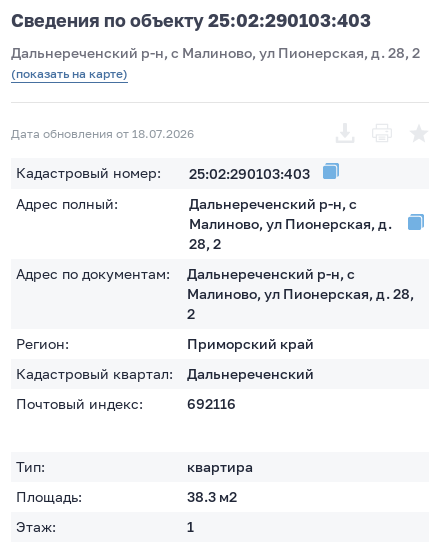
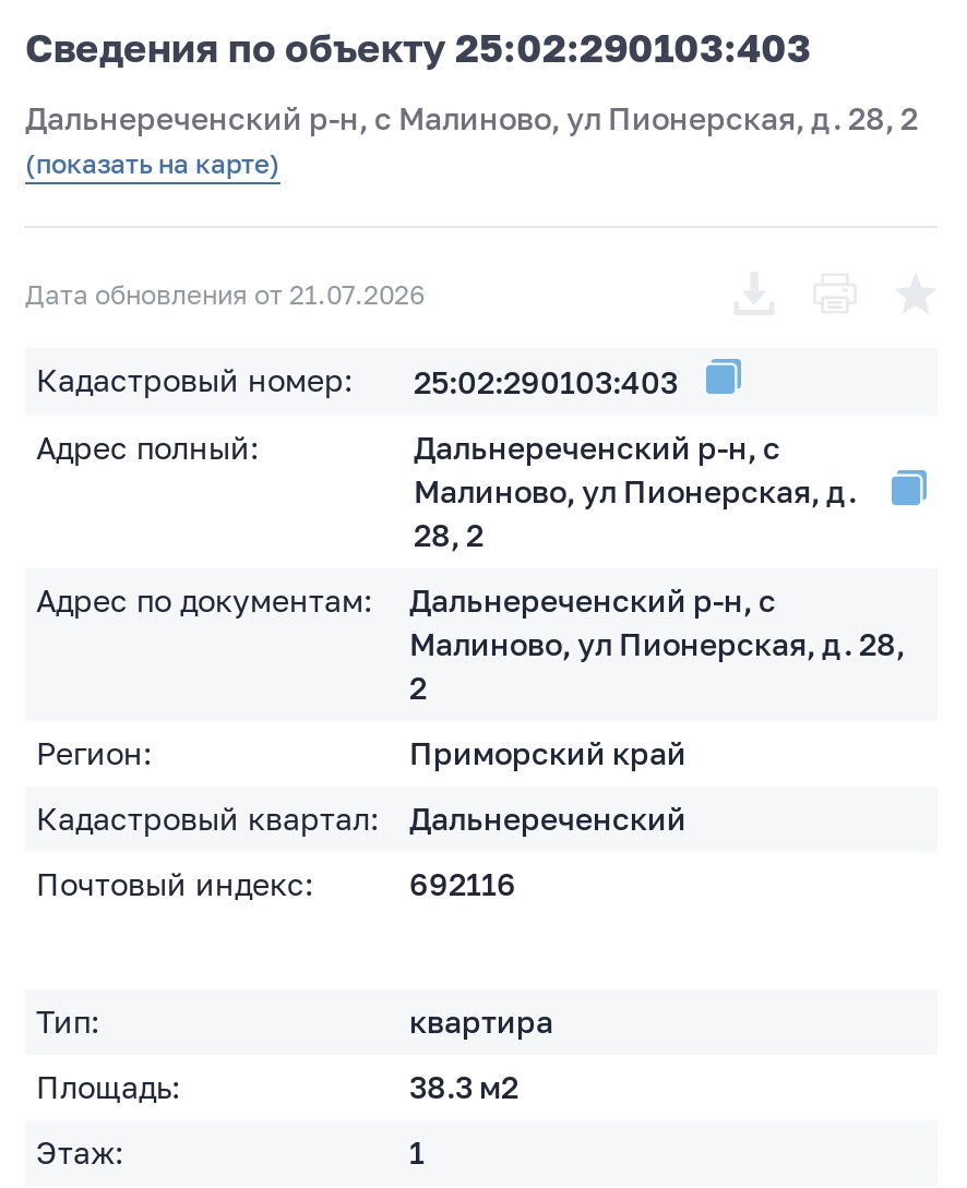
[11,125,194,140] Дата обновления от 18.07.2026 -> [25,277,425,310] Дата обновления от 21.07.2026

